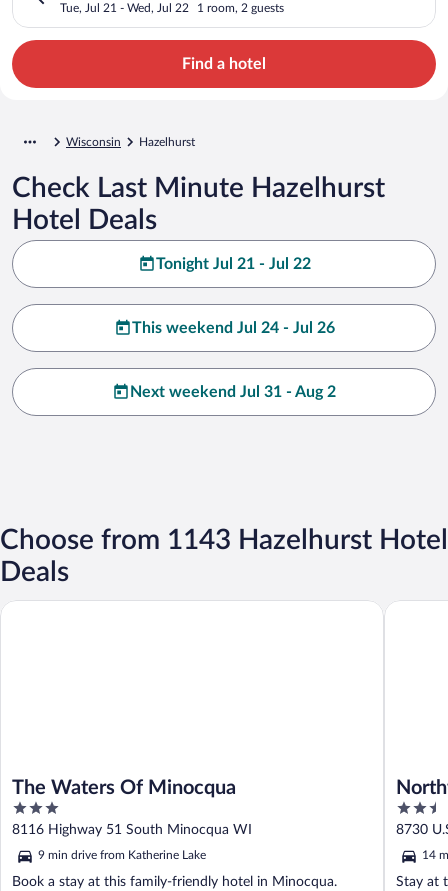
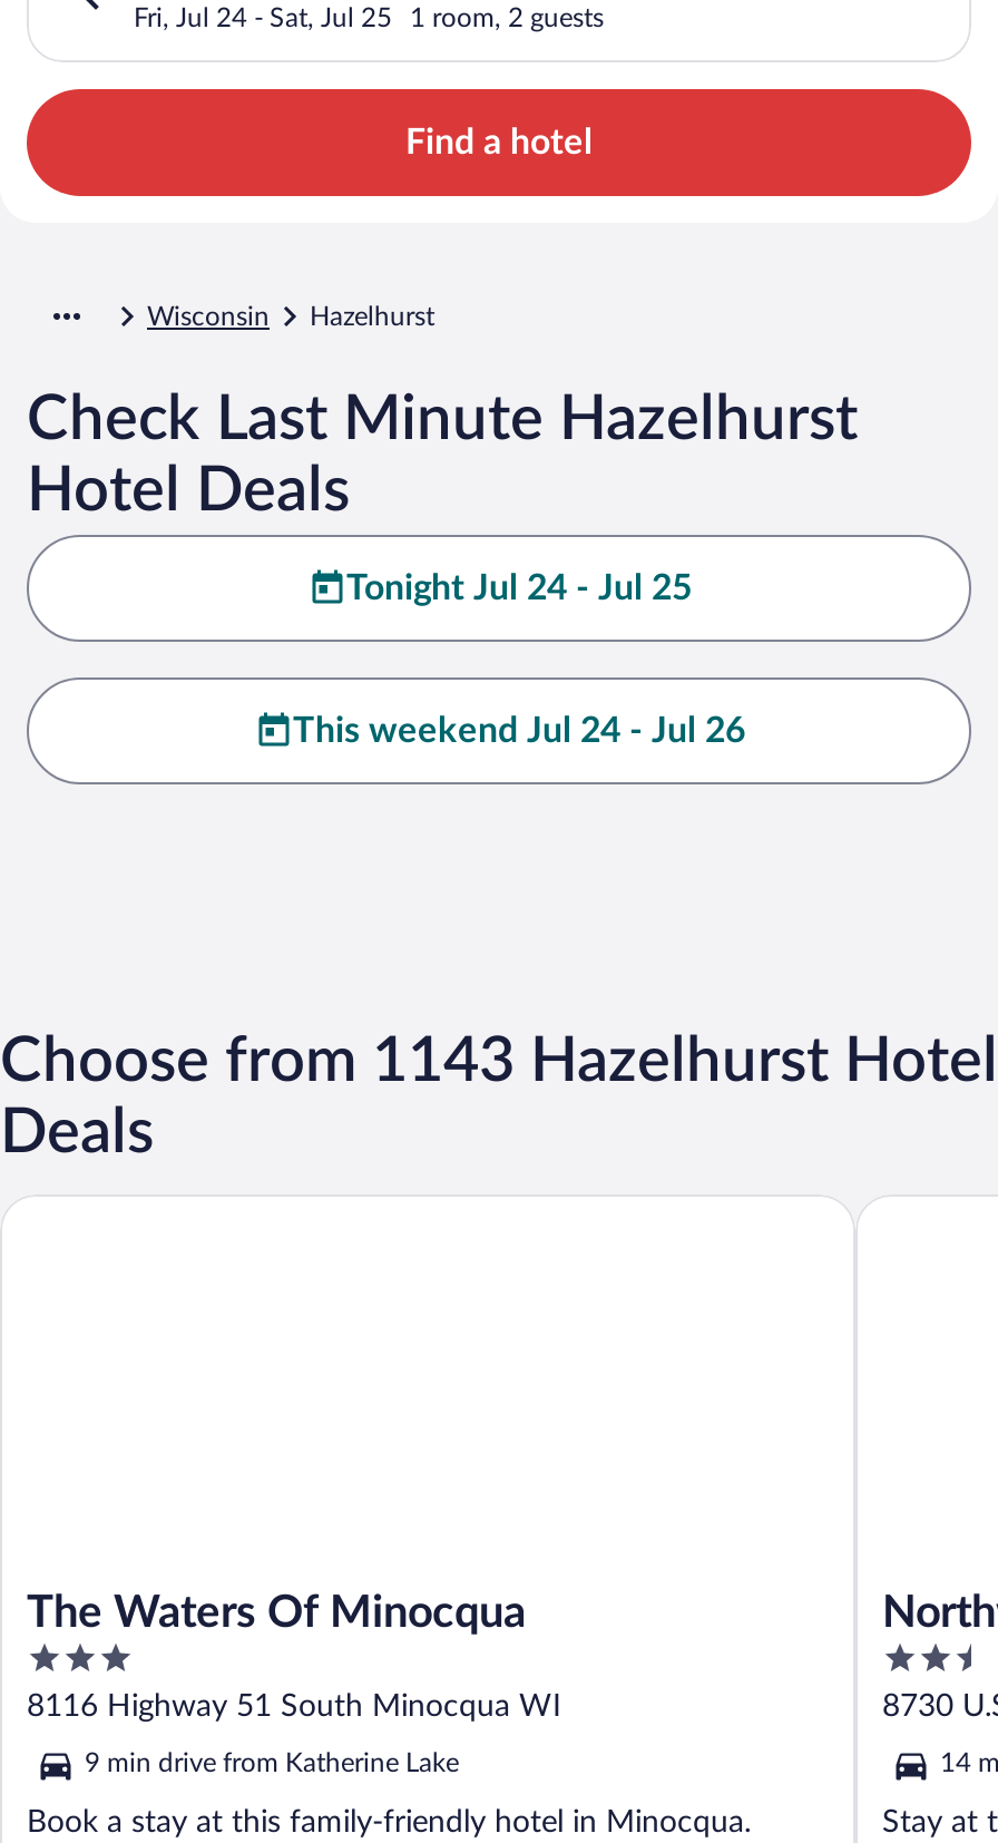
[60,2,189,14] Tue, Jul 21 - Wed, Jul 22 -> [134,4,392,31] Fri, Jul 24 - Sat, Jul 25
[155,256,310,272] Tonight Jul 21 - Jul 22 -> [346,570,692,605] Tonight Jul 24 - Jul 25
[130,384,336,400] Next weekend Jul 31 - Aug 2 -> none

